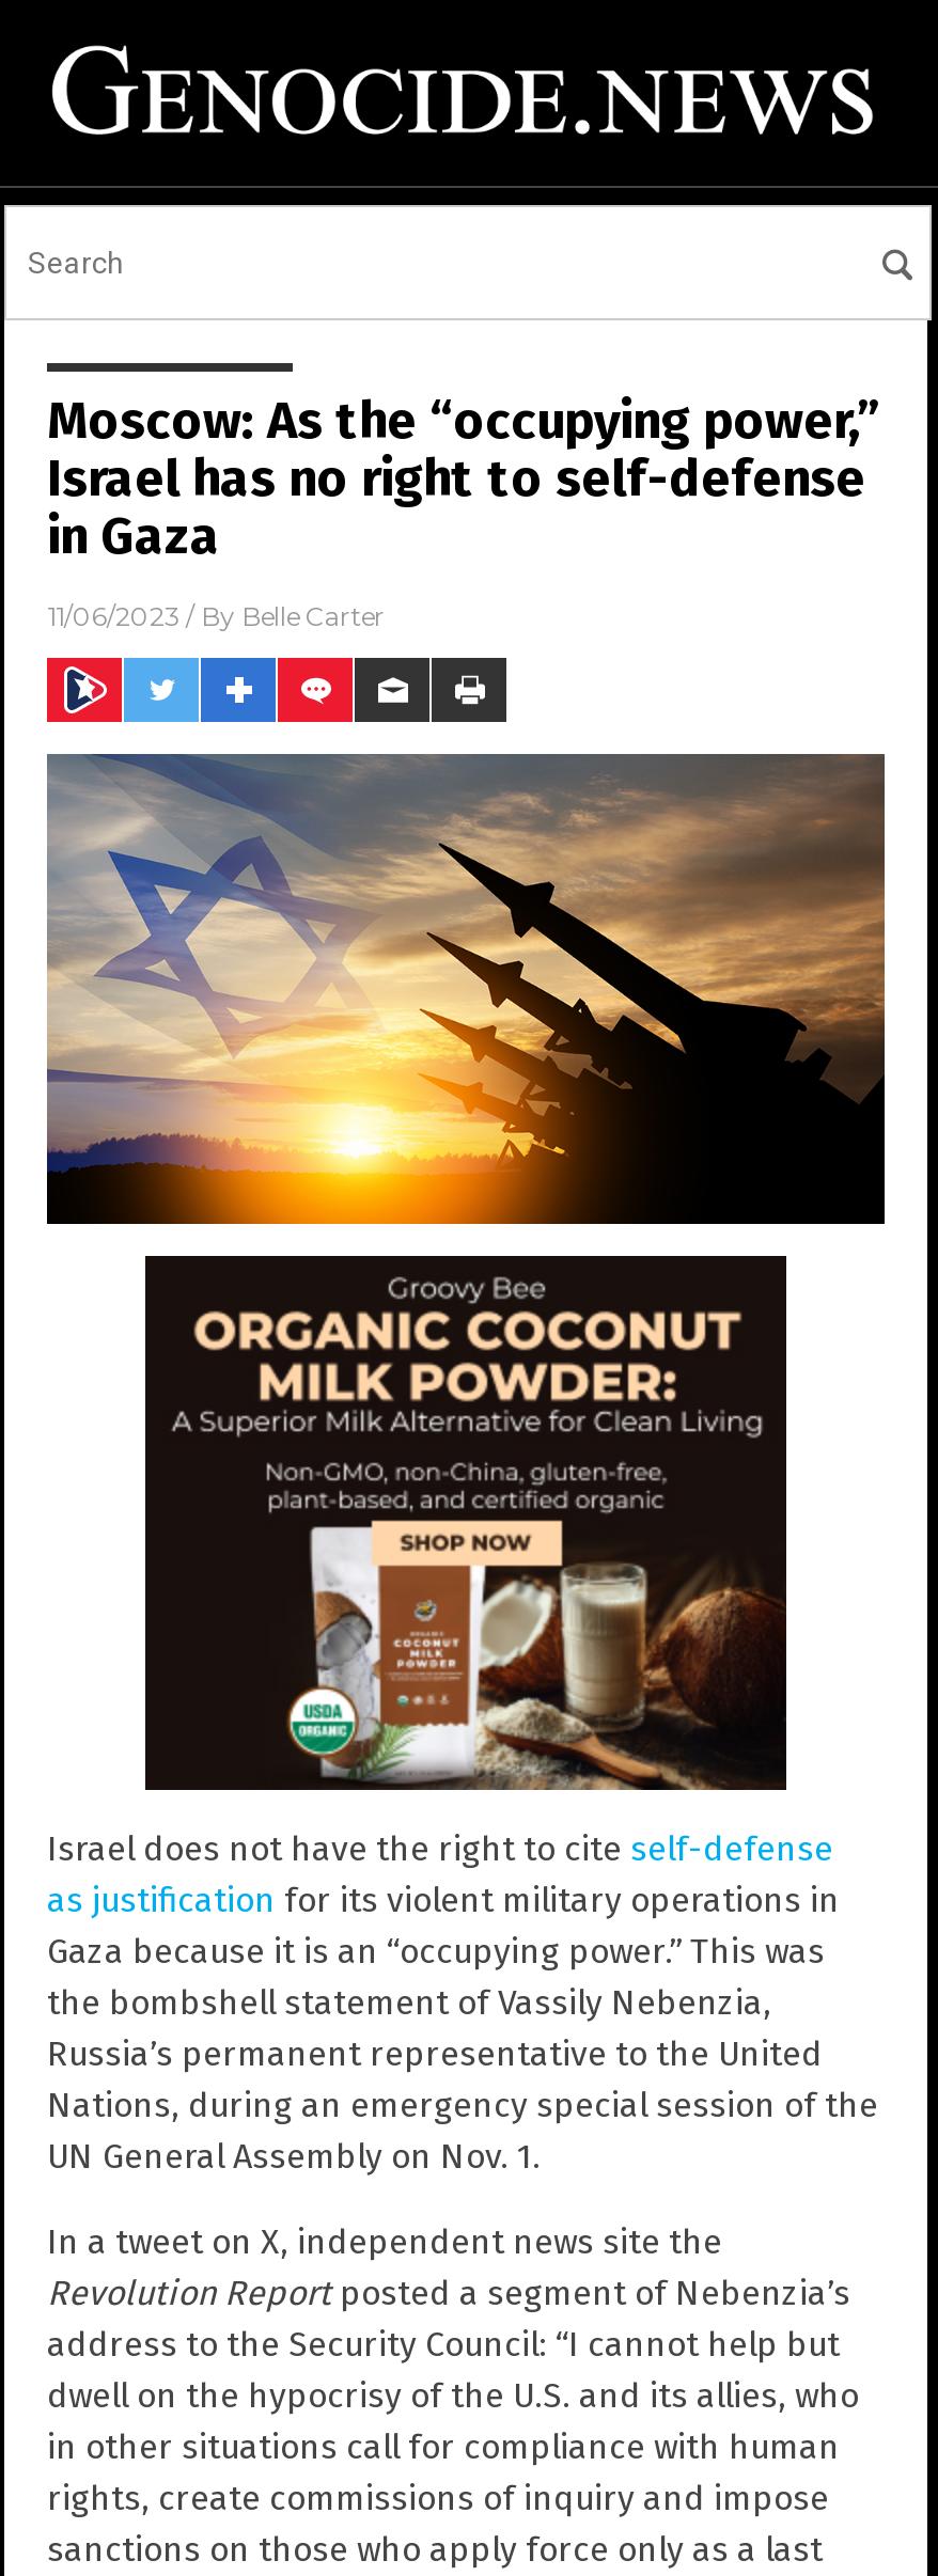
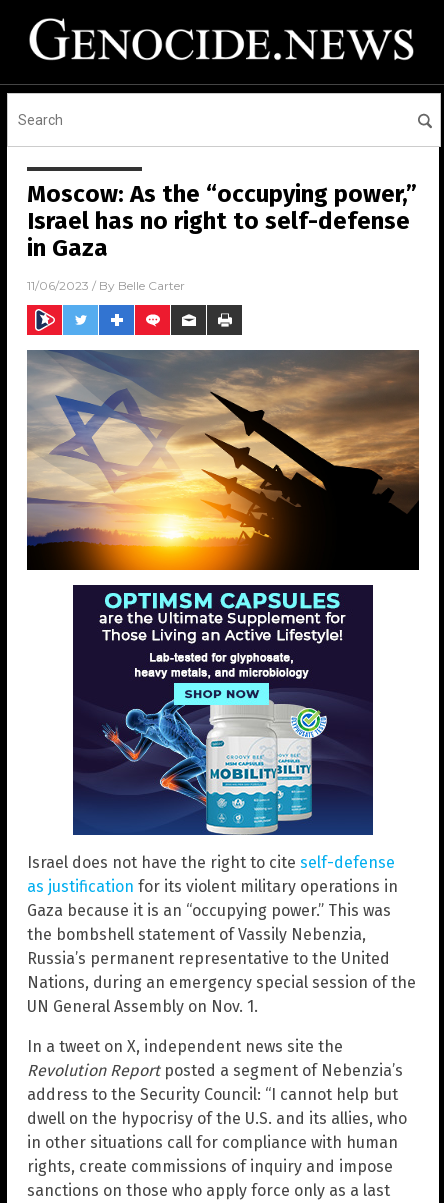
[143,1260,788,1792] [image] -> [72,586,374,836] [image]

